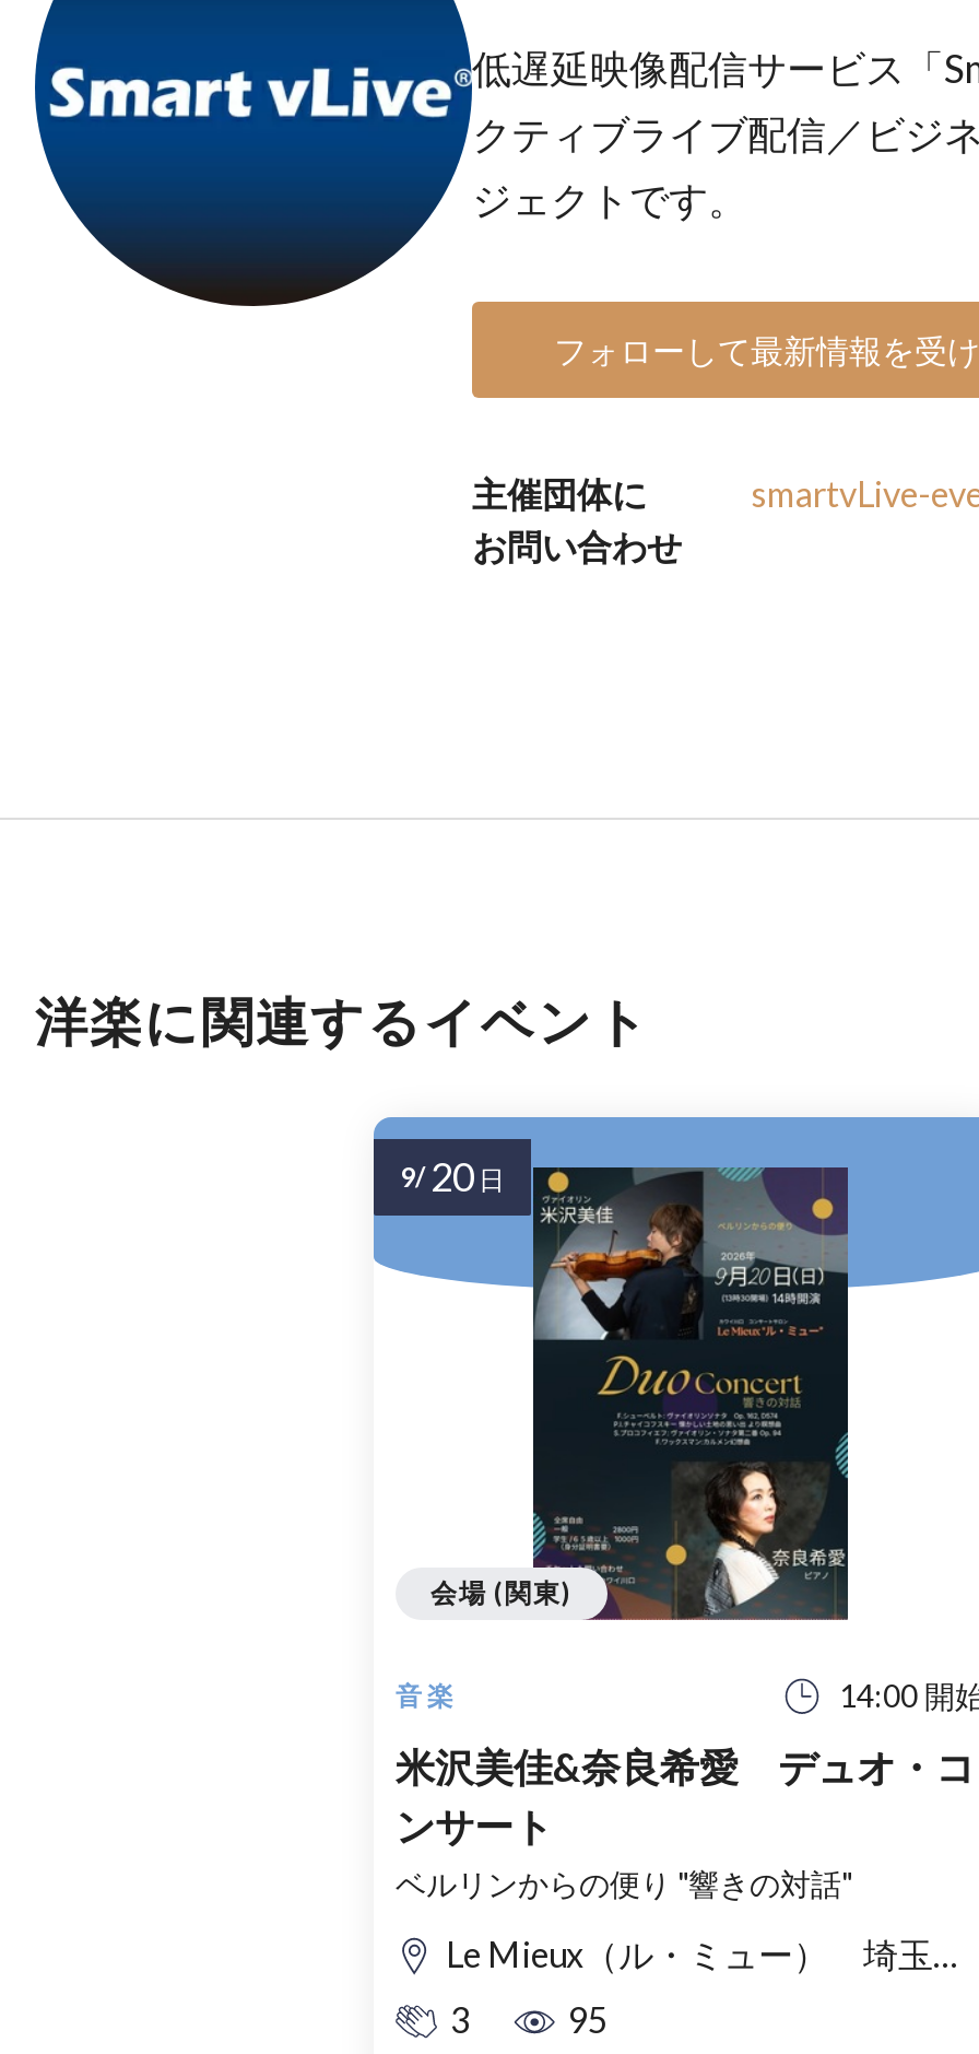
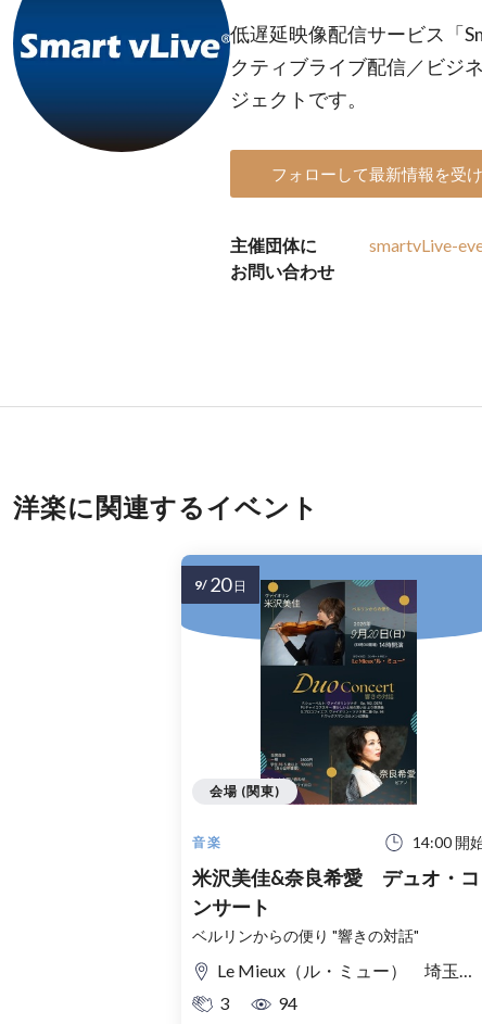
[568,1999,608,2041] 95 -> [278,993,297,1014] 94

